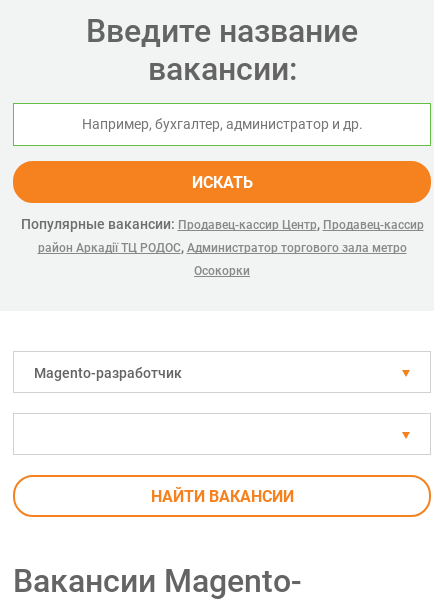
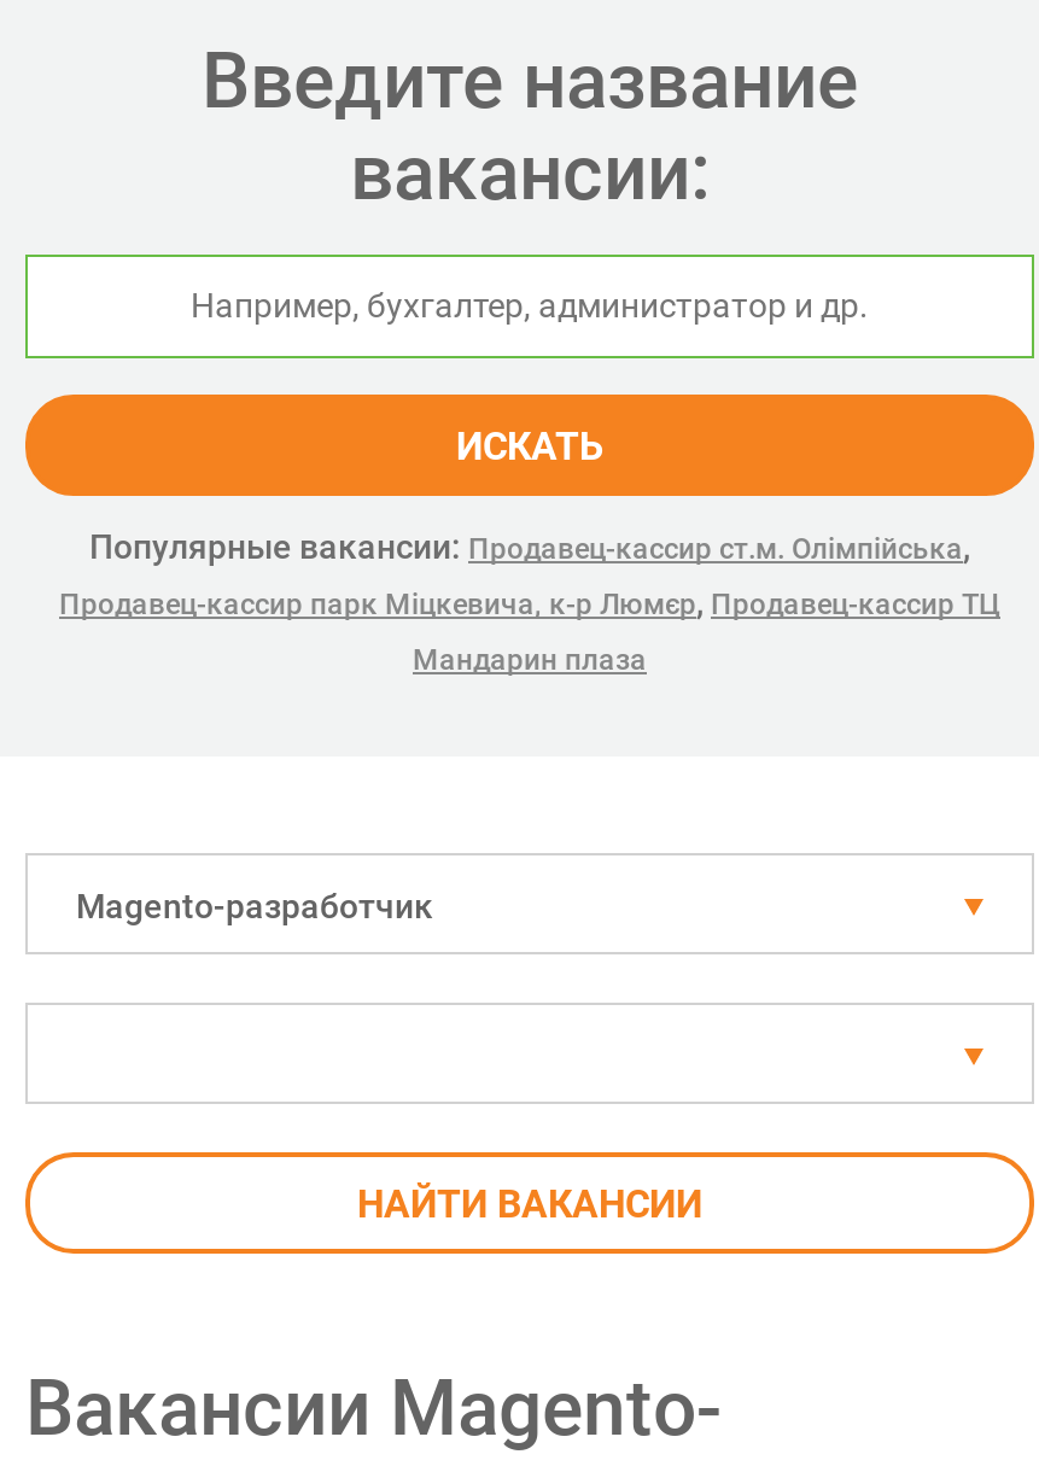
[20,216,423,255] Популярные вакансии: Продавец-кассир Центр, Продавец-кассир | район Аркадії ТЦ РОДОС, Администратор торгового зала метро -> [59,527,1000,621] Популярные вакансии: Продавец-кассир ст.м. Олімпійська, | Продавец-кассир парк Міцкевича, к-р Люмєр, Продавец-кассир ТЦ
[194,264,250,278] Осокорки -> [413,643,647,677] Мандарин плаза

